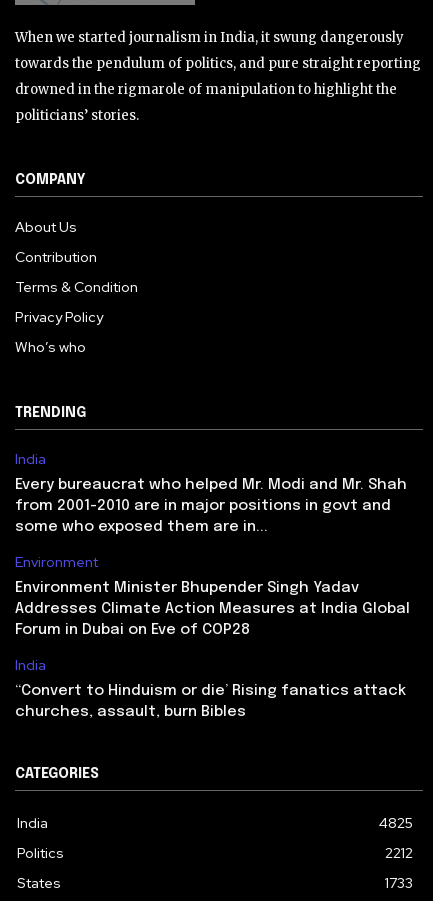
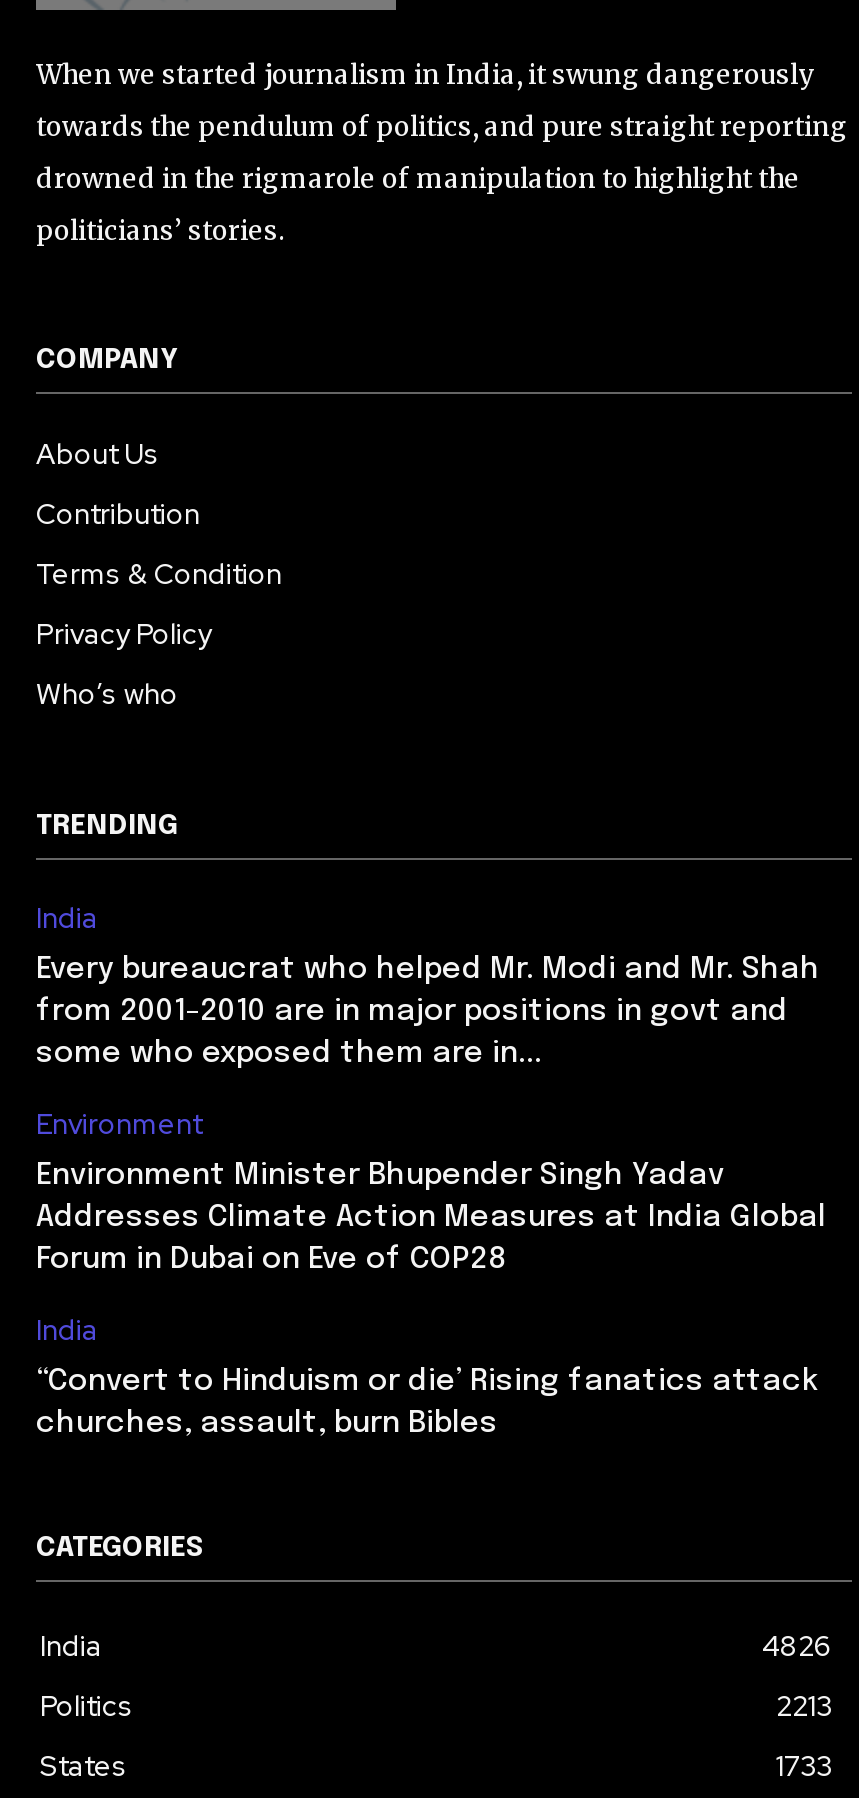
[379,814,413,832] 4825 -> [762,1628,832,1664] 4826
[385,844,413,862] 2212 -> [776,1688,832,1724] 2213

